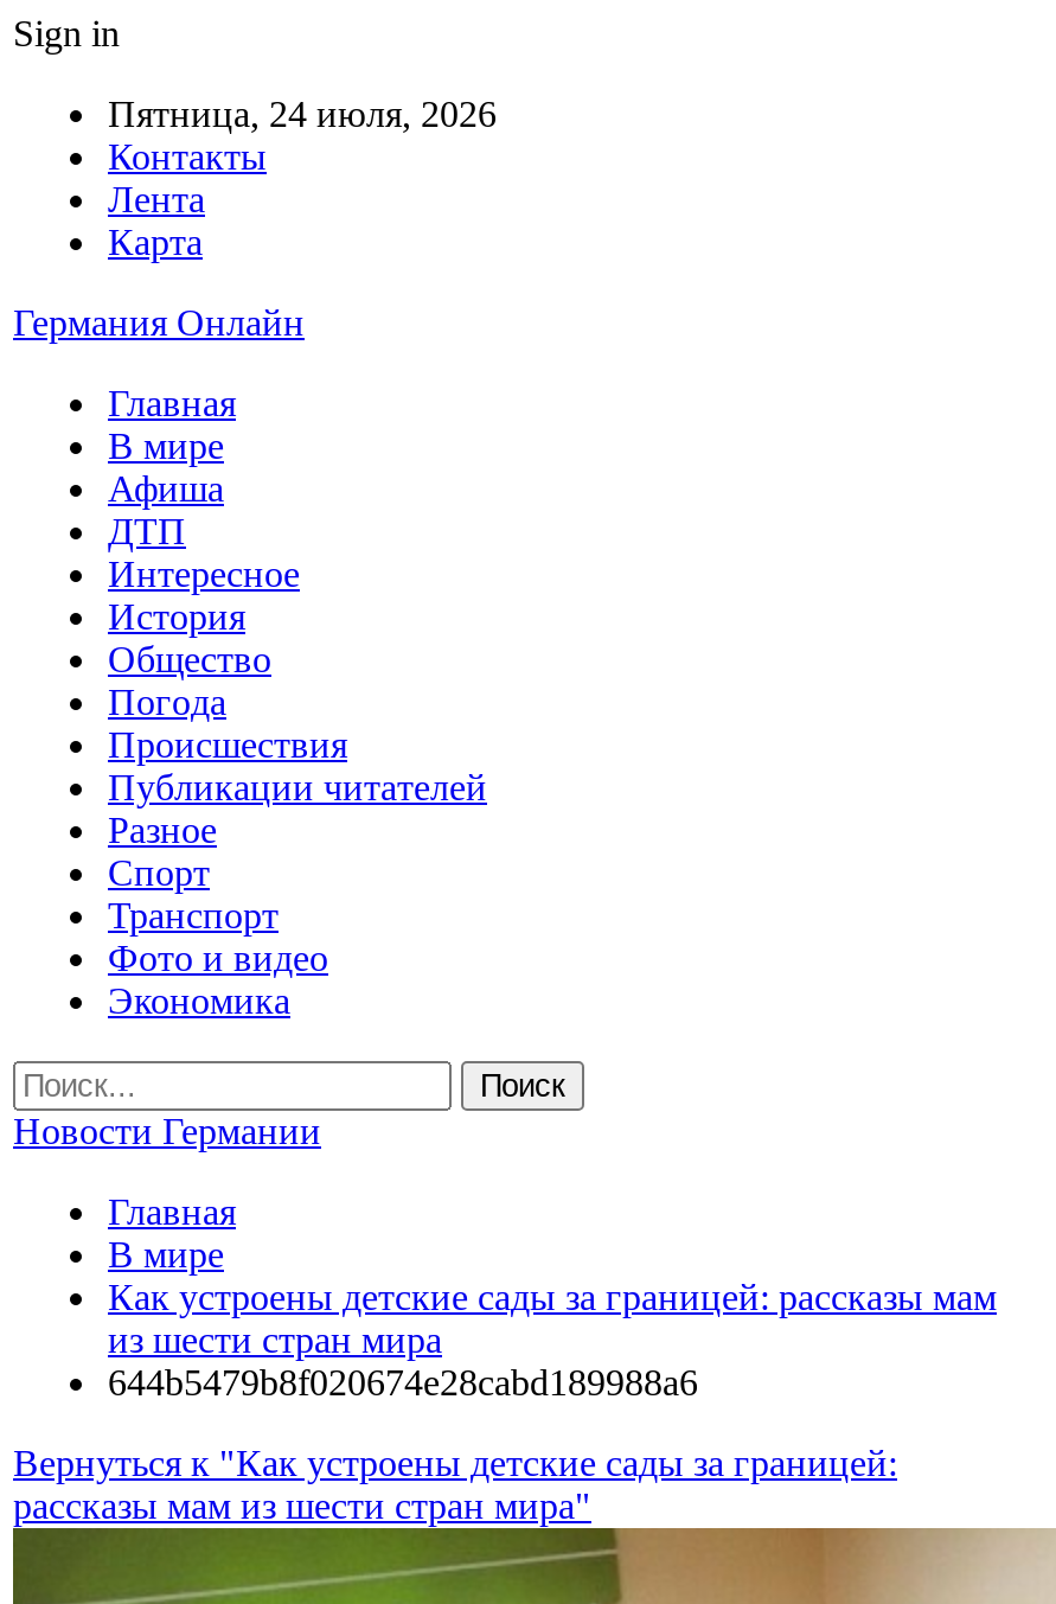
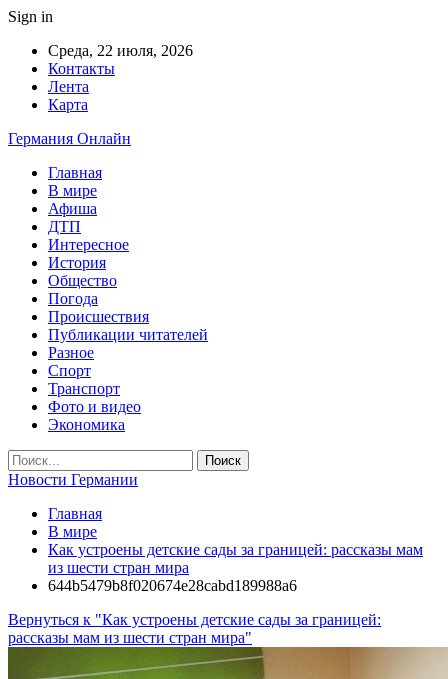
[108,94,497,134] Пятница, 24 июля, 2026 -> [48,42,193,59] Среда, 22 июля, 2026

